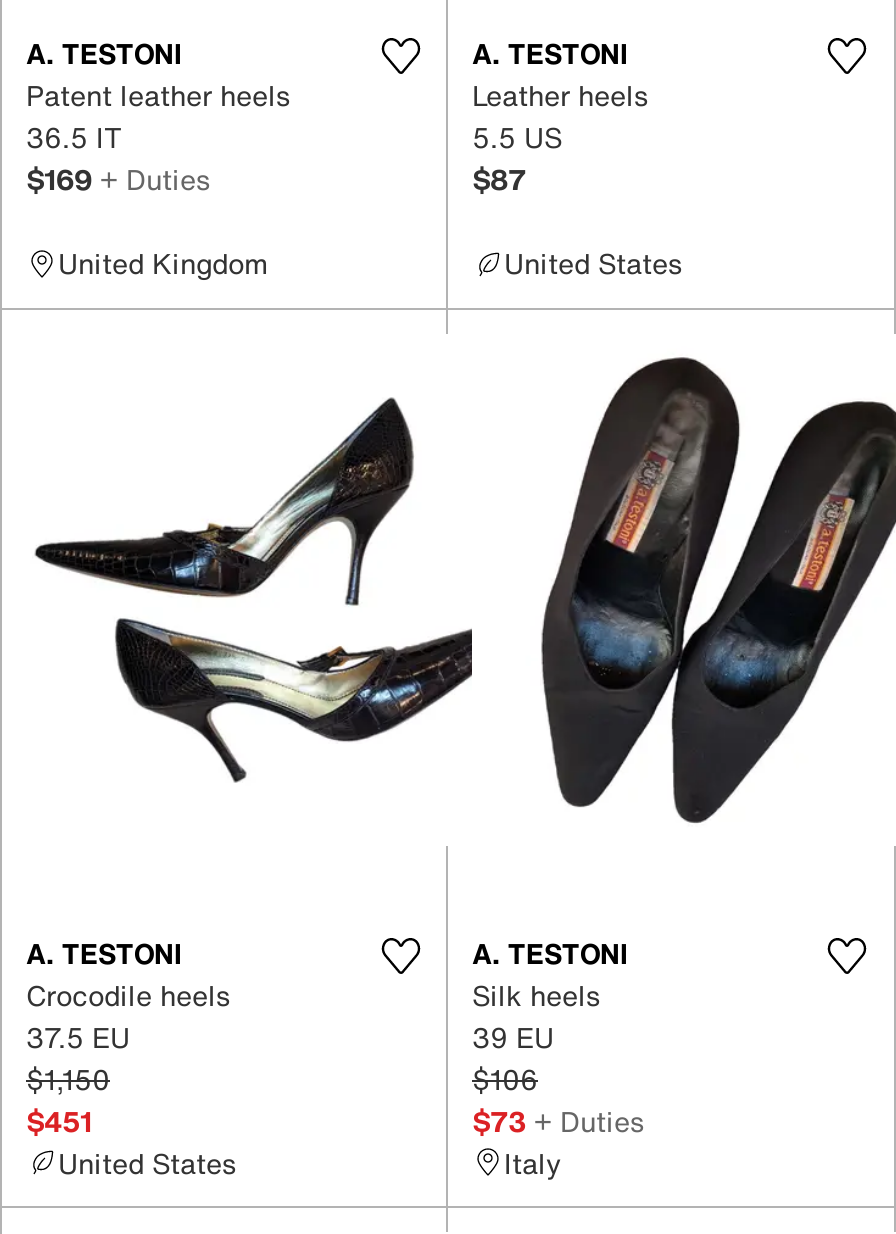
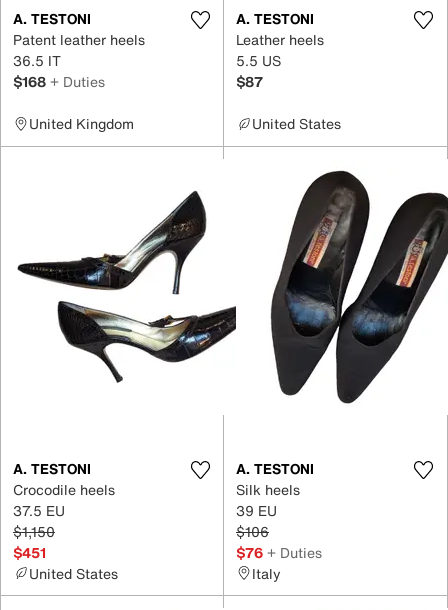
[26,158,210,200] $169 + Duties -> [13,71,105,92] $168 + Duties
[472,1099,644,1141] $73 + Duties -> [236,541,322,562] $76 + Duties

